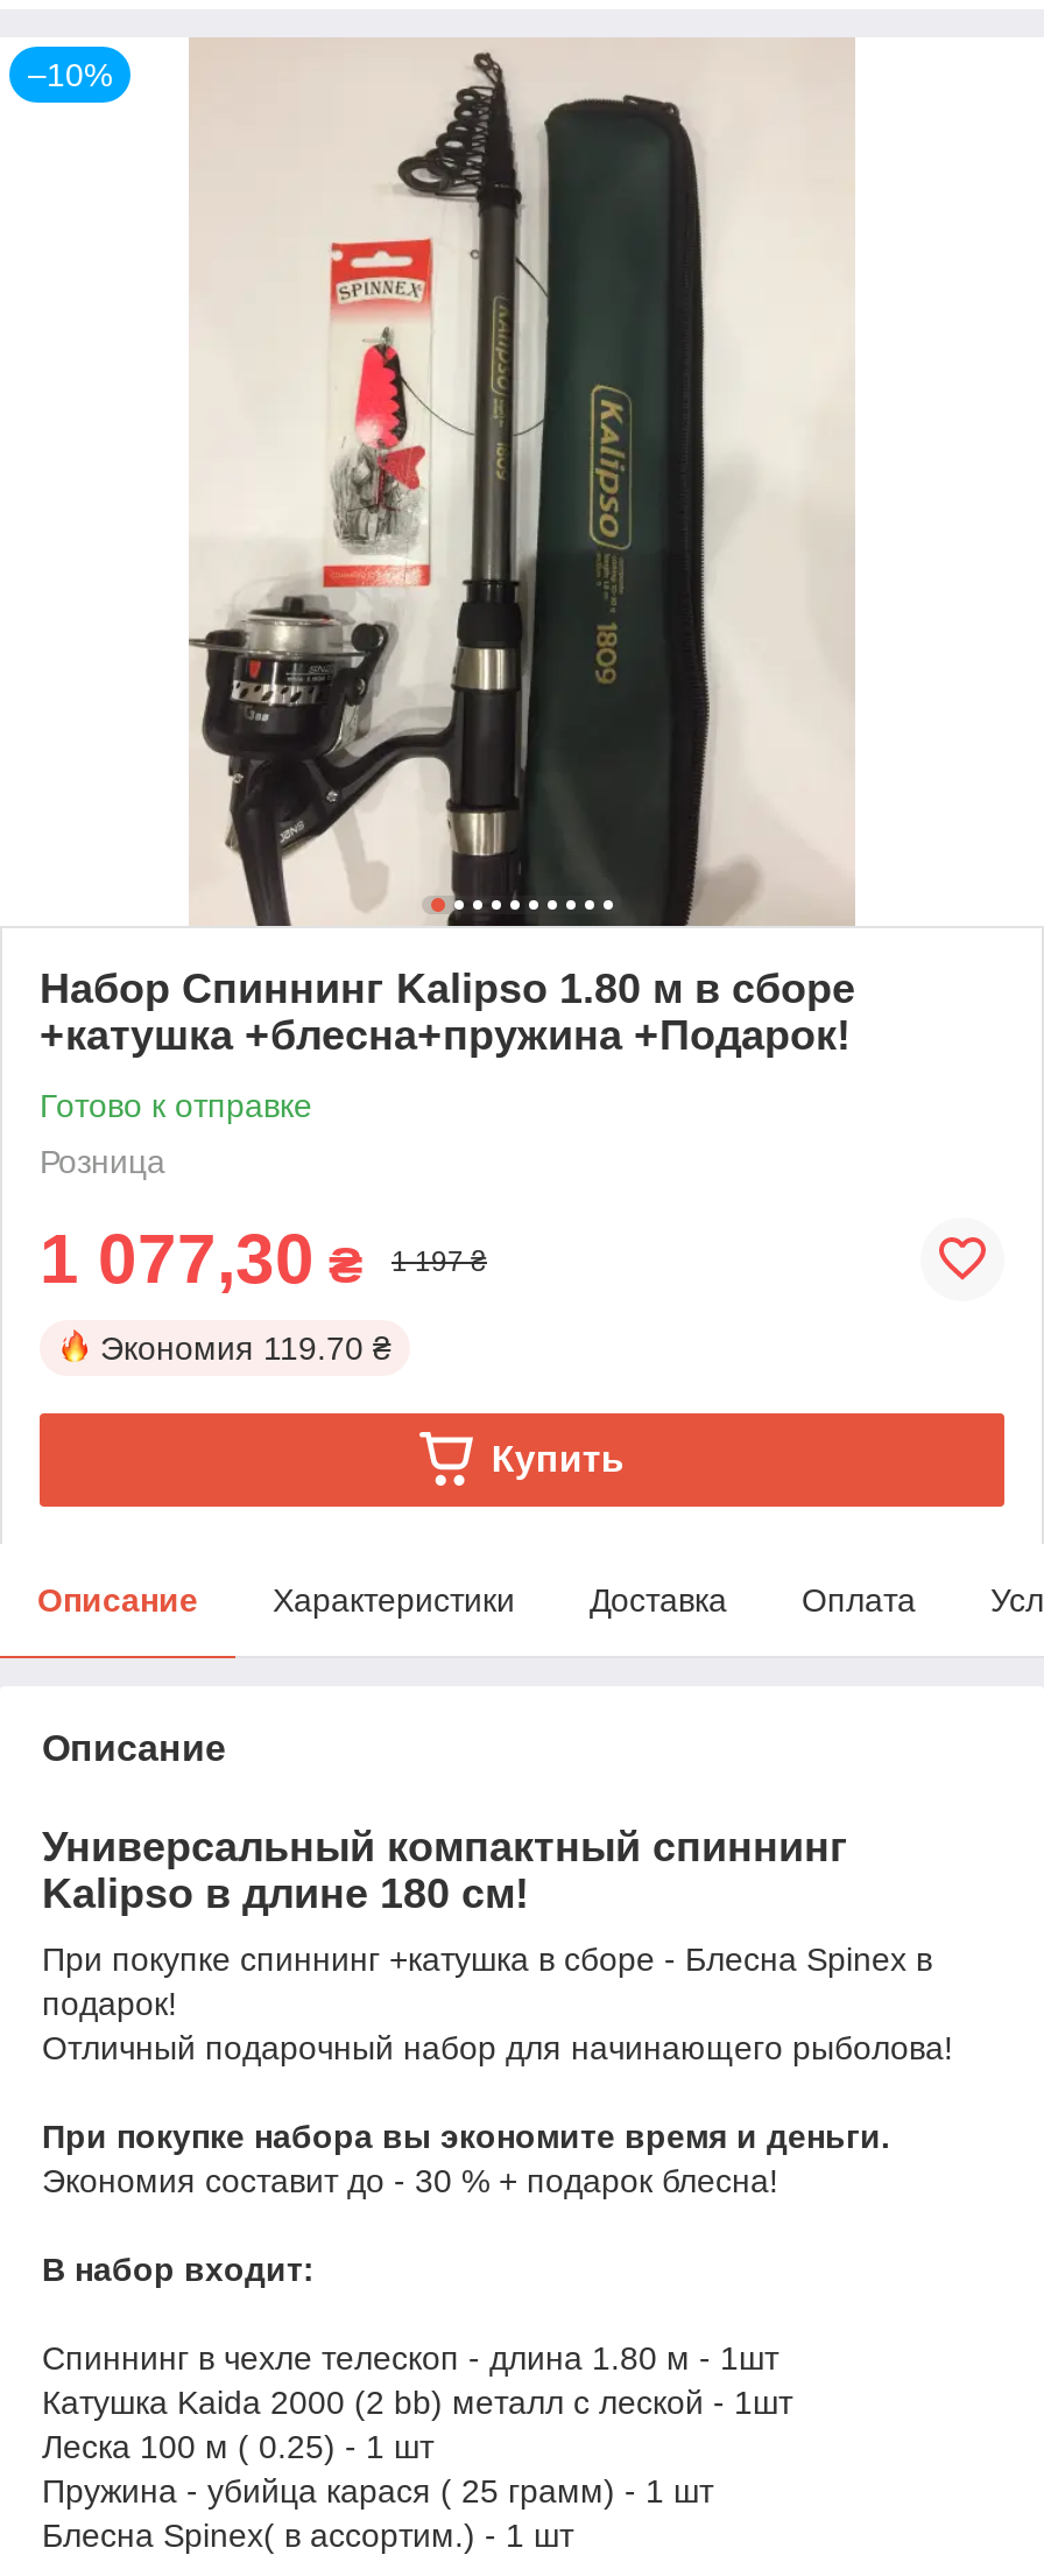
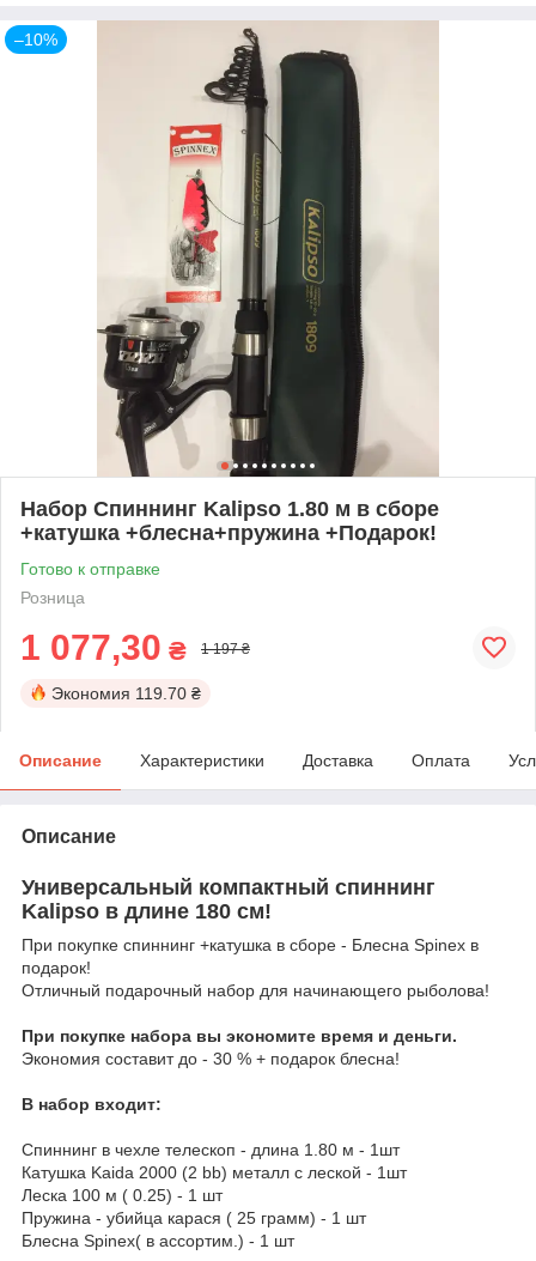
[491,1439,624,1478] Купить -> none

